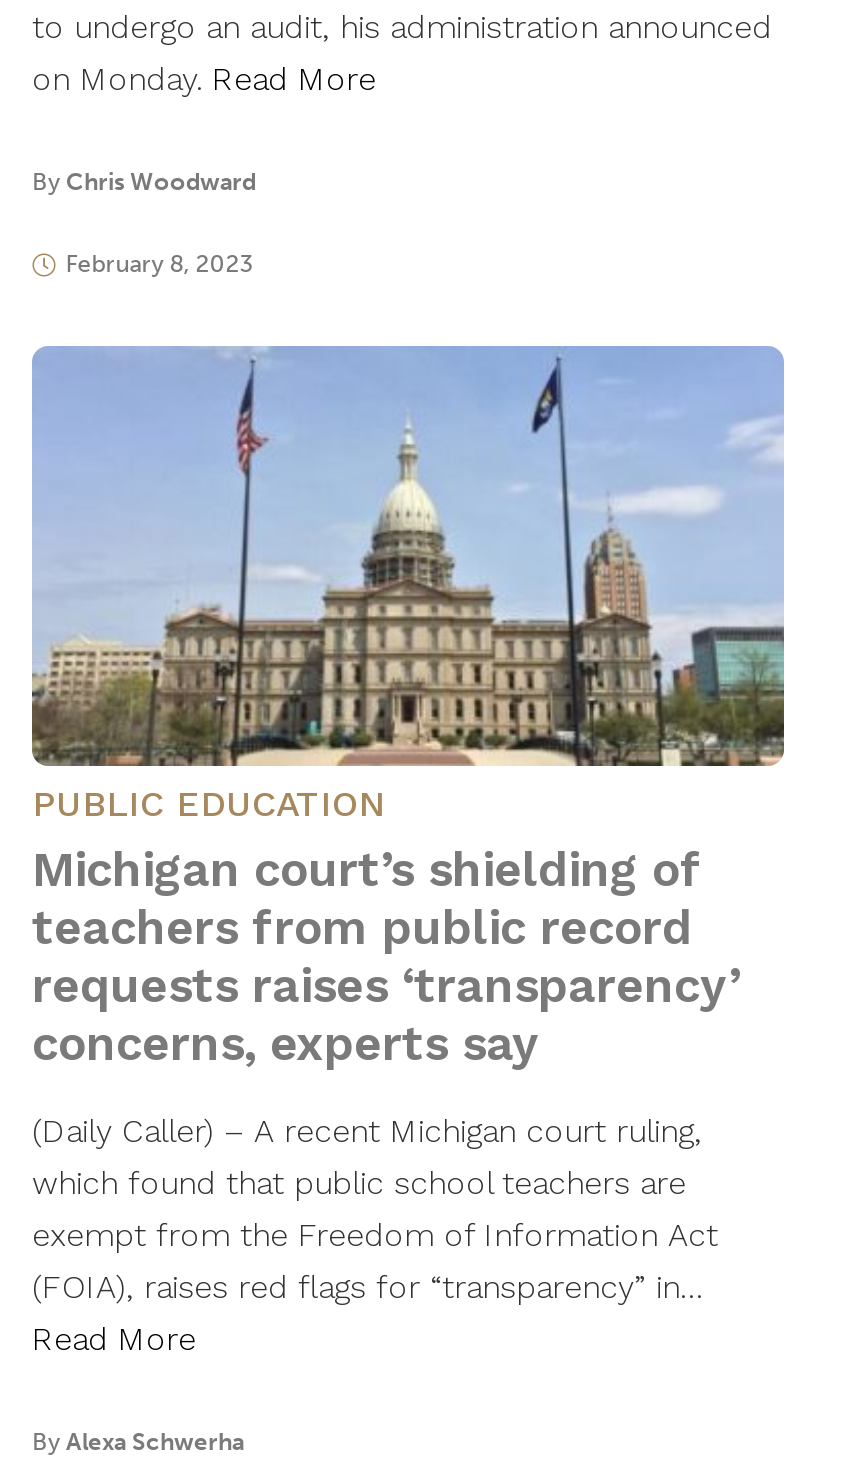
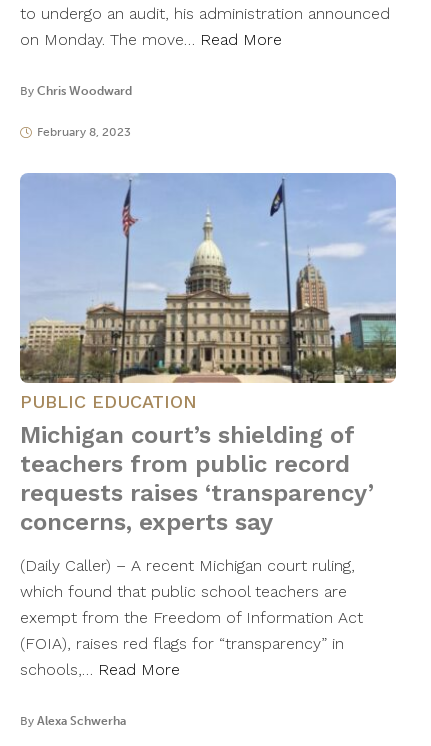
[32,60,376,98] on Monday. Read More -> [20,30,282,49] on Monday. The move… Read More
[32,1268,702,1358] (FOIA), raises red flags for “transparency” in… | Read More -> [20,634,344,679] (FOIA), raises red flags for “transparency” in | schools,… Read More

